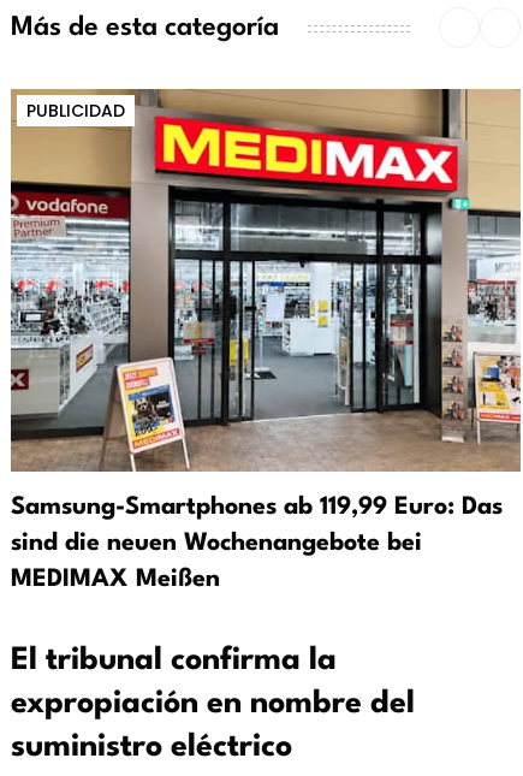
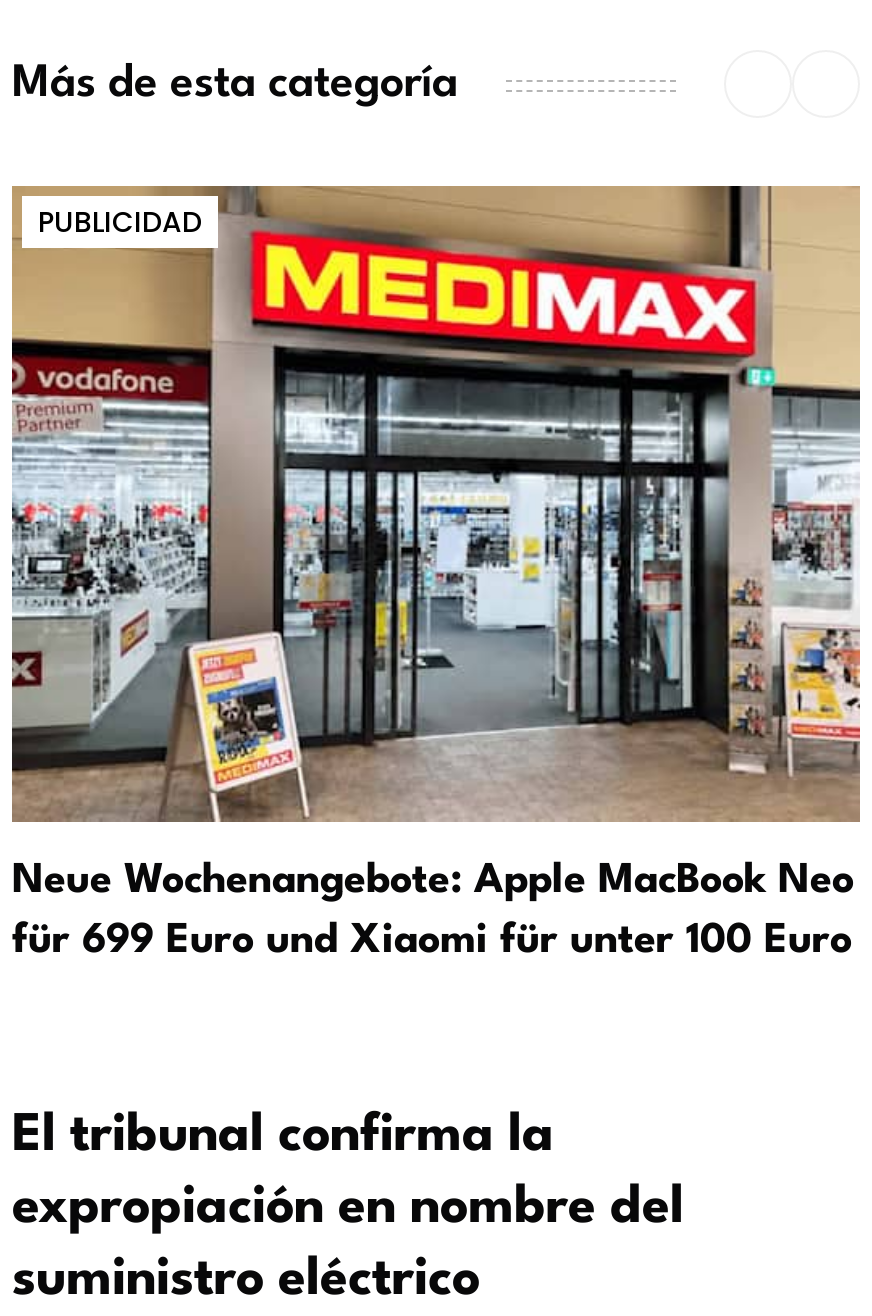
[11,496,503,592] Samsung-Smartphones ab 119,99 Euro: Das | sind die neuen Wochenangebote bei | MEDIMAX Meißen -> [12,862,854,962] Neue Wochenangebote: Apple MacBook Neo | für 699 Euro und Xiaomi für unter 100 Euro

